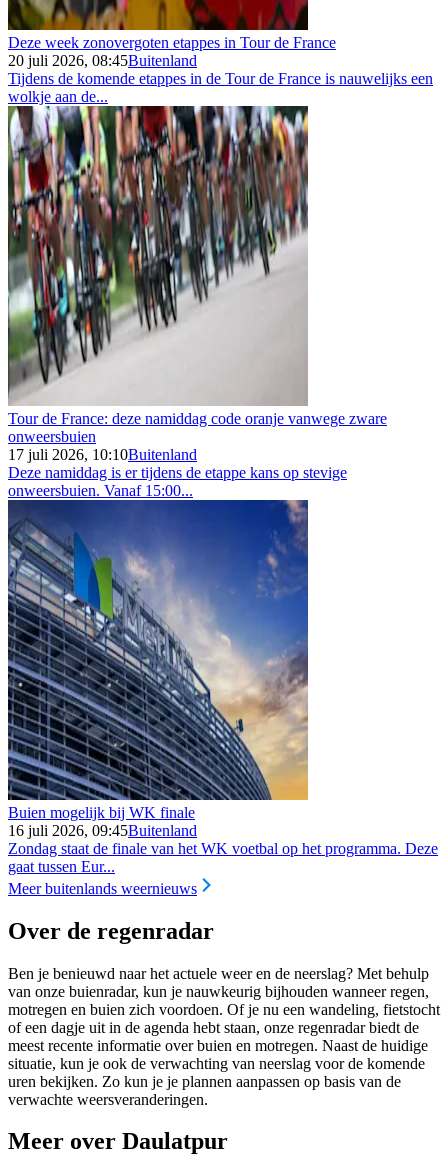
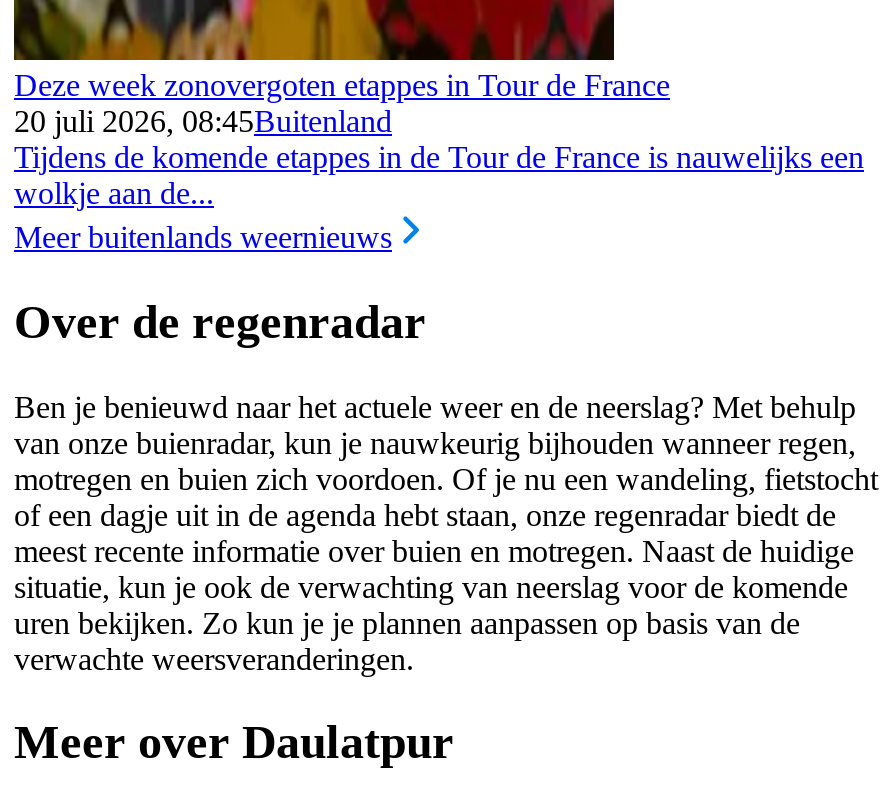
[7,105,387,499] [image] | Tour de France: deze namiddag code oranje vanwege zware | onweersbuien | 17 juli 2026, 10:10Buitenland | Deze namiddag is er tijdens de etappe kans op stevige | onweersbuien. Vanaf 15:00... -> none
[7,499,438,875] [image] | Buien mogelijk bij WK finale | 16 juli 2026, 09:45Buitenland | Zondag staat de finale van het WK voetbal op het programma. Deze | gaat tussen Eur... -> none

